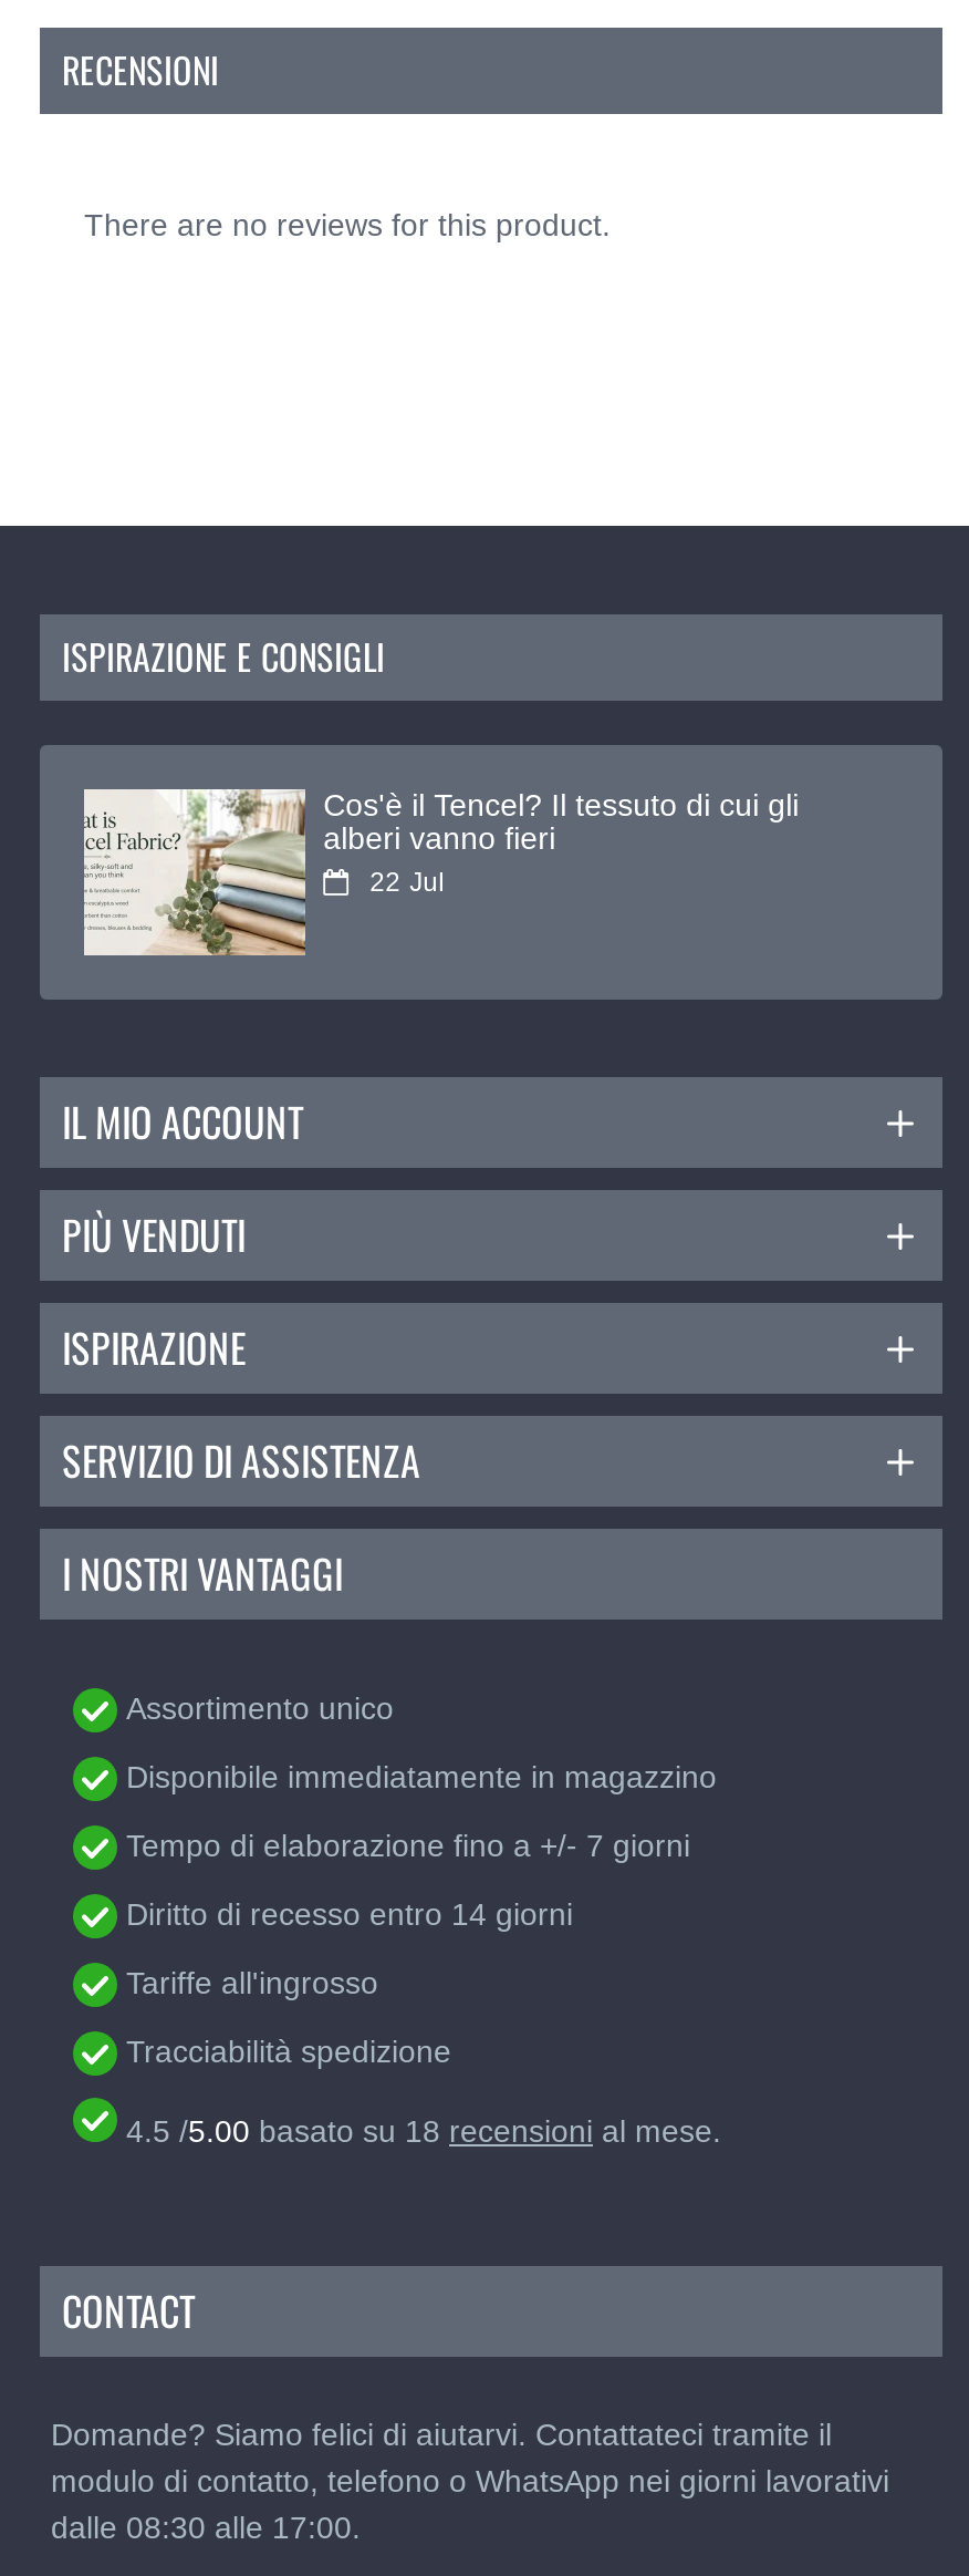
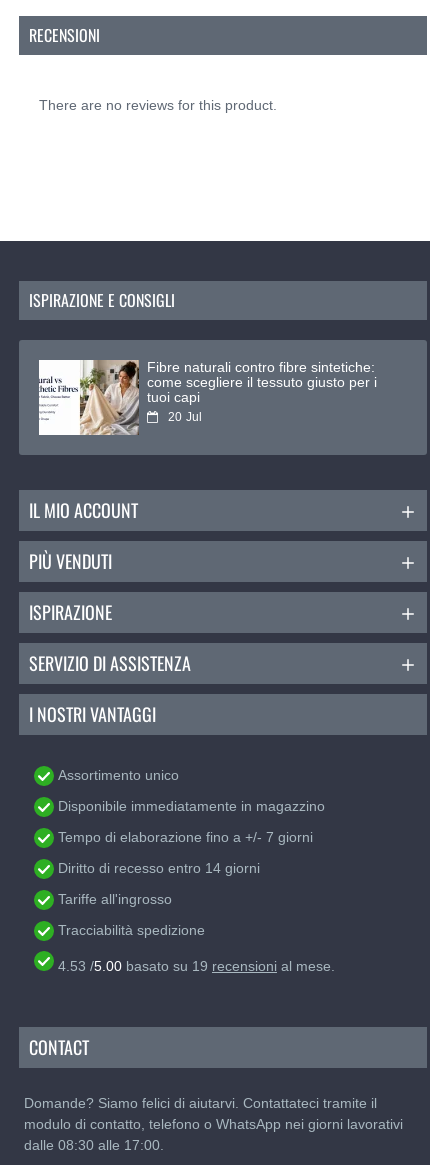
[84,787,799,955] [image] | Cos'è il Tencel? Il tessuto di cui gli | alberi vanno fieri | 22 Jul -> [39,359,377,435] [image] | Fibre naturali contro fibre sintetiche: | come scegliere il tessuto giusto per i | tuoi capi | 20 Jul
[126,2113,721,2149] 4.5 /5.00 basato su 18 recensioni al mese. -> [58,958,335,974] 4.53 /5.00 basato su 19 recensioni al mese.

